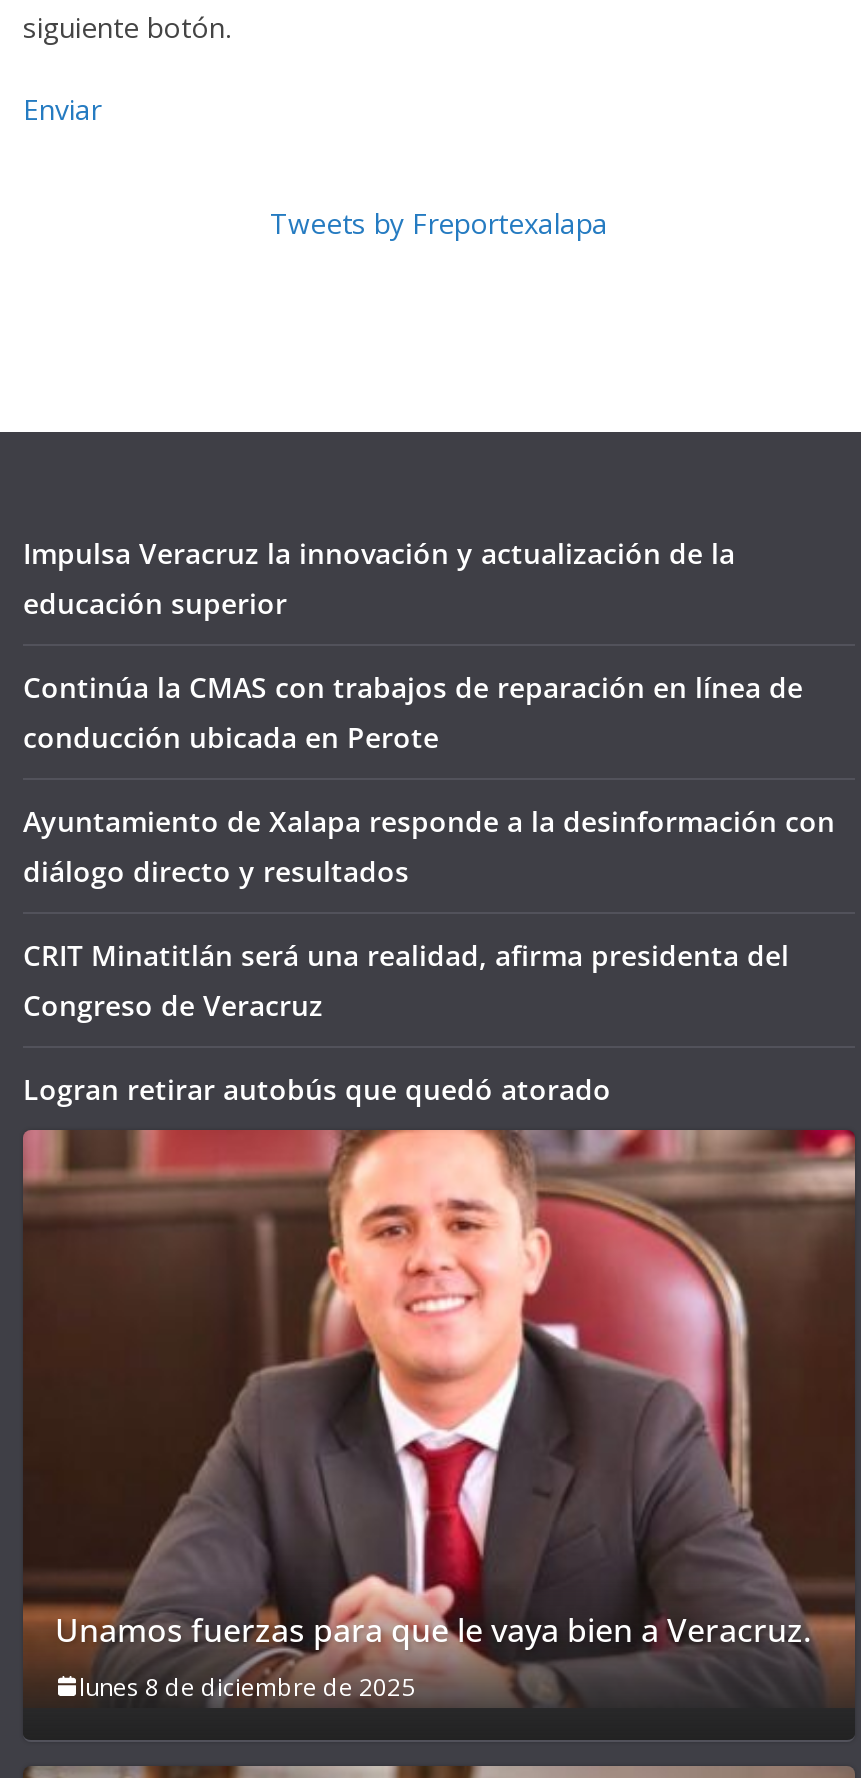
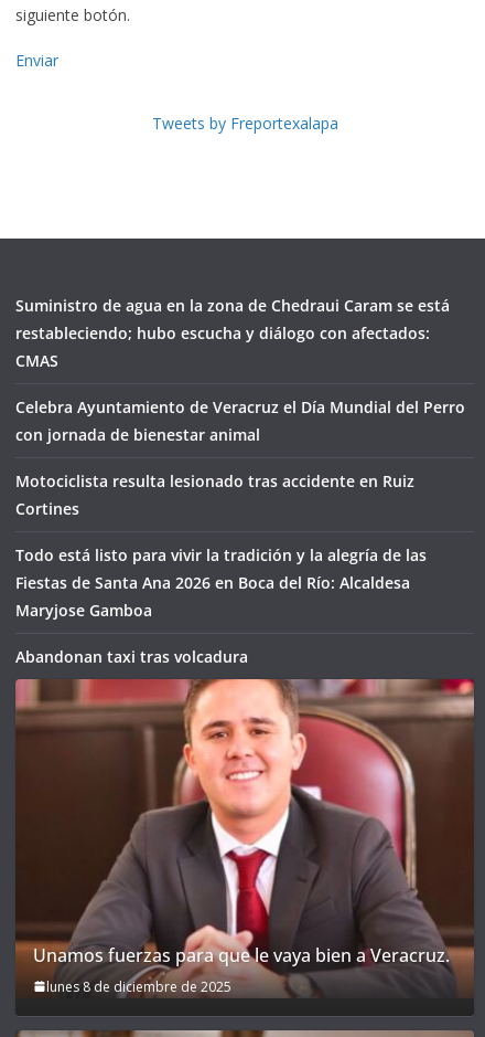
[23,534,735,622] Impulsa Veracruz la innovación y actualización de la | educación superior -> [15,295,450,371] Suministro de agua en la zona de Chedraui Caram se está | restableciendo; hubo escucha y diálogo con afectados: | CMAS
[23,668,803,756] Continúa la CMAS con trabajos de reparación en línea de | conducción ubicada en Perote -> [15,397,465,445] Celebra Ayuntamiento de Veracruz el Día Mundial del Perro | con jornada de bienestar animal
[23,802,835,890] Ayuntamiento de Xalapa responde a la desinformación con | diálogo directo y resultados -> [15,471,414,519] Motociclista resulta lesionado tras accidente en Ruiz | Cortines
[23,936,789,1024] CRIT Minatitlán será una realidad, afirma presidenta del | Congreso de Veracruz -> [15,545,427,621] Todo está listo para vivir la tradición y la alegría de las | Fiestas de Santa Ana 2026 en Boca del Río: Alcaldesa | Maryjose Gamboa
[23,1070,611,1108] Logran retirar autobús que quedó atorado -> [15,646,248,667] Abandonan taxi tras volcadura

